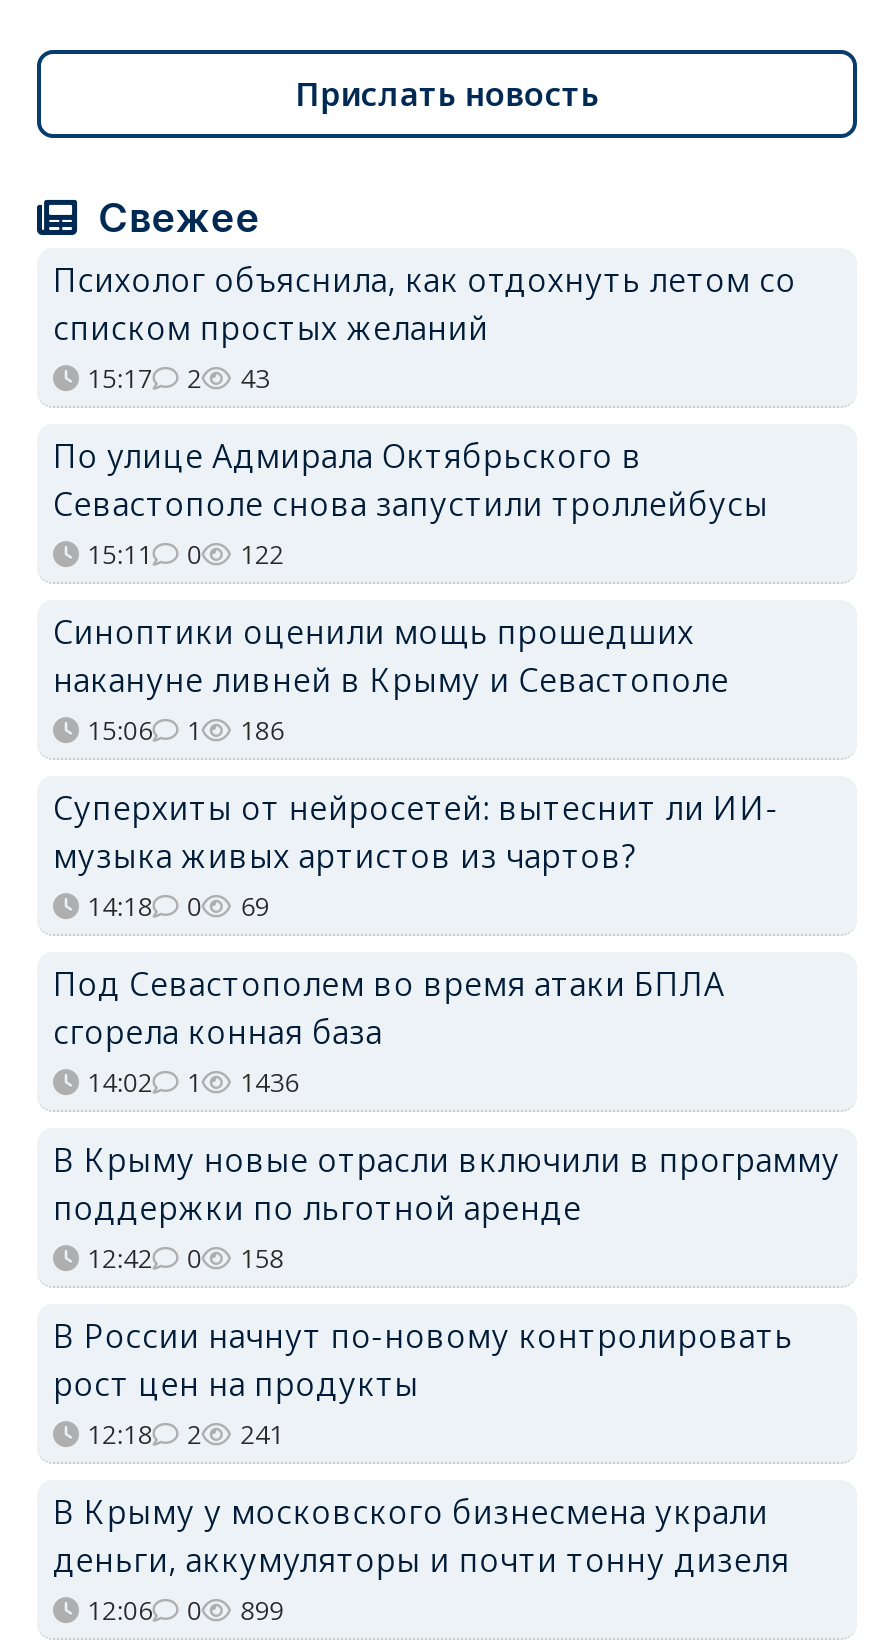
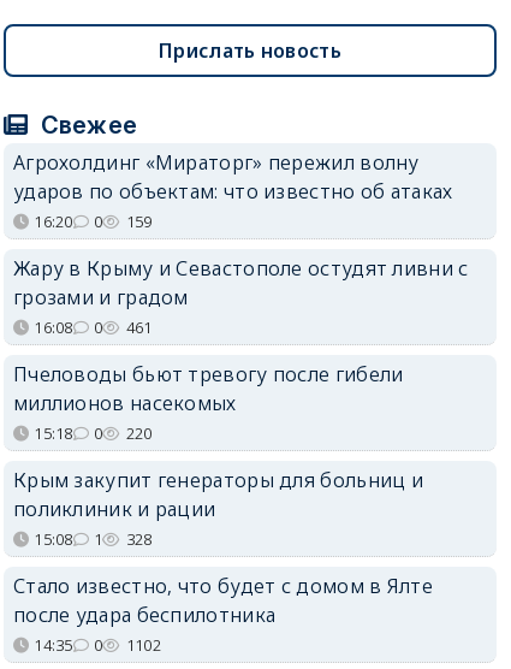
[53,258,796,572] Психолог объяснила, как отдохнуть летом со | списком простых желаний | 15:17 | 2 | 43 | По улице Адмирала Октябрьского в | Севастополе снова запустили троллейбусы | 15:11 -> [13,149,453,232] Агрохолдинг «Мираторг» пережил волну | ударов по объектам: что известно об атаках | 16:20
[53,536,779,924] 122 | Синоптики оценили мощь прошедших | накануне ливней в Крыму и Севастополе | 15:06 | 1 | 186 | Суперхиты от нейросетей: вытеснит ли ИИ- | музыка живых артистов из чартов? | 14:18 -> [13,210,468,338] 159 | Жару в Крыму и Севастополе остудят ливни с | грозами и градом | 16:08
[53,888,840,1276] 69 | Под Севастополем во время атаки БПЛА | сгорела конная база | 14:02 | 1 | 1436 | В Крыму новые отрасли включили в программу | поддержки по льготной аренде | 12:42 -> [13,316,403,444] 461 | Пчеловоды бьют тревогу после гибели | миллионов насекомых | 15:18
[240,1240,284,1276] 158 -> [126,422,152,444] 220
[53,1314,793,1452] В России начнут по-новому контролировать | рост цен на продукты | 12:18 | 2 | 241 -> [13,467,423,550] Крым закупит генераторы для больниц и | поликлиник и рации | 15:08 | 1 | 328
[53,1490,790,1628] В Крыму у московского бизнесмена украли | деньги, аккумуляторы и почти тонну дизеля | 12:06 -> [13,573,433,656] Стало известно, что будет с домом в Ялте | после удара беспилотника | 14:35
[240,1592,284,1628] 899 -> [126,634,161,656] 1102

